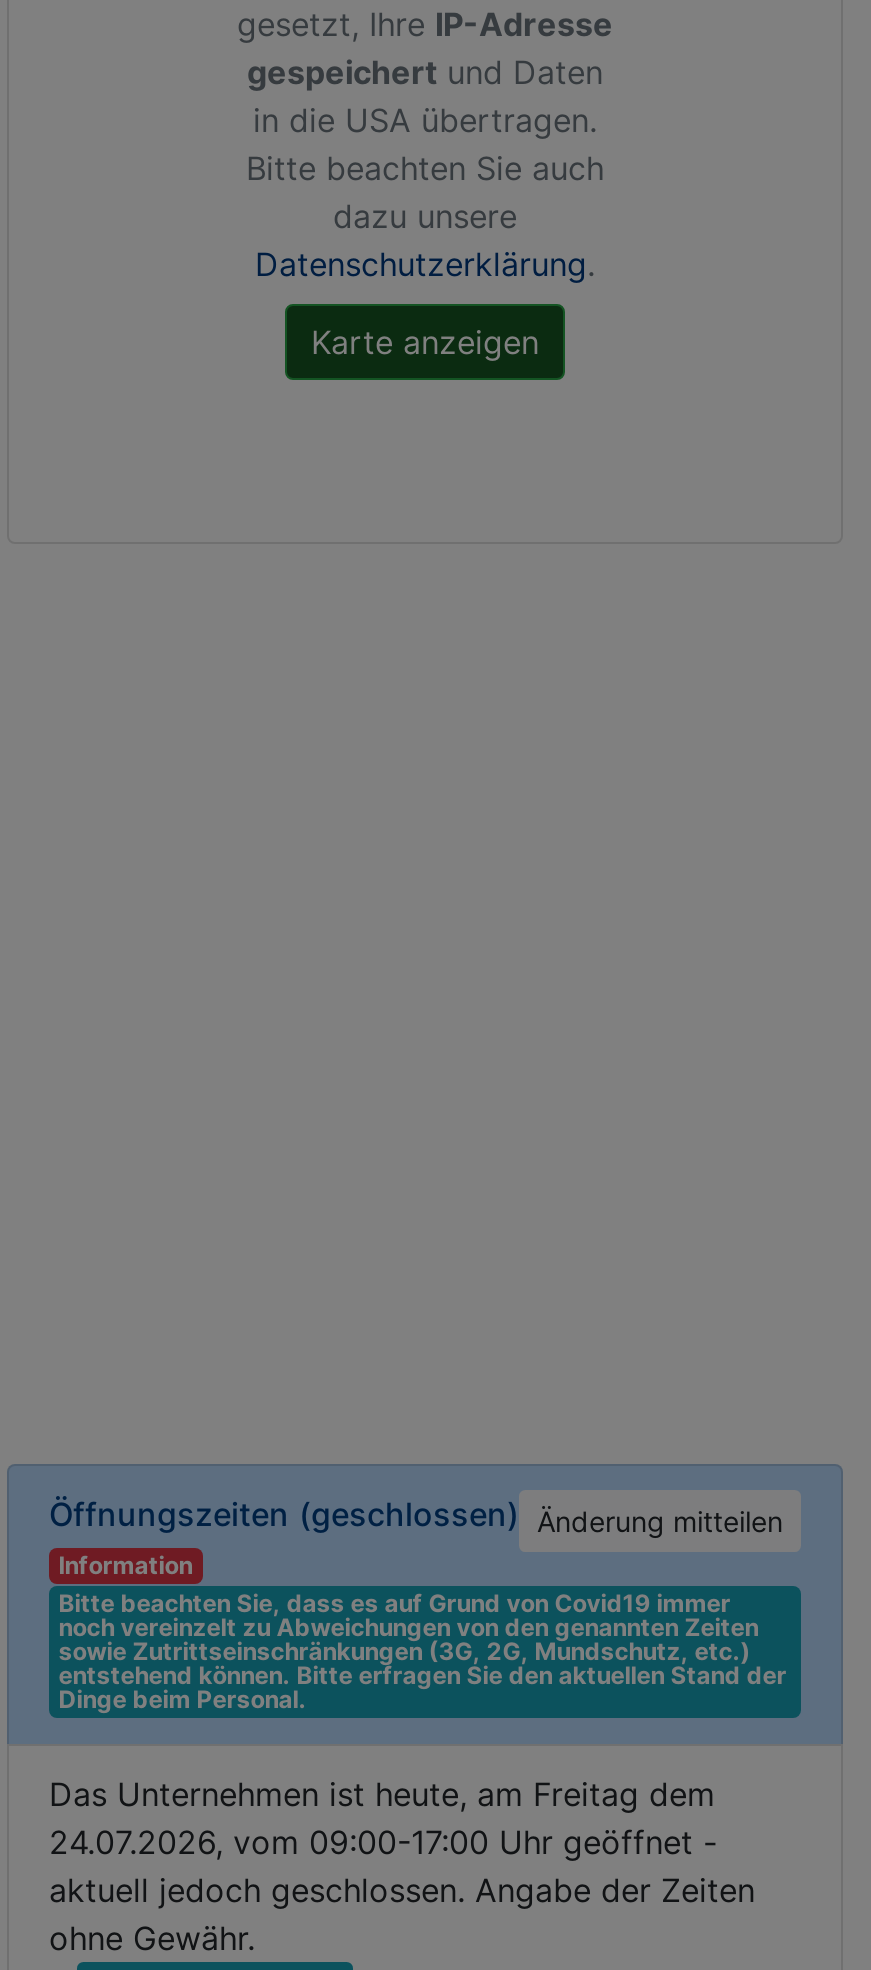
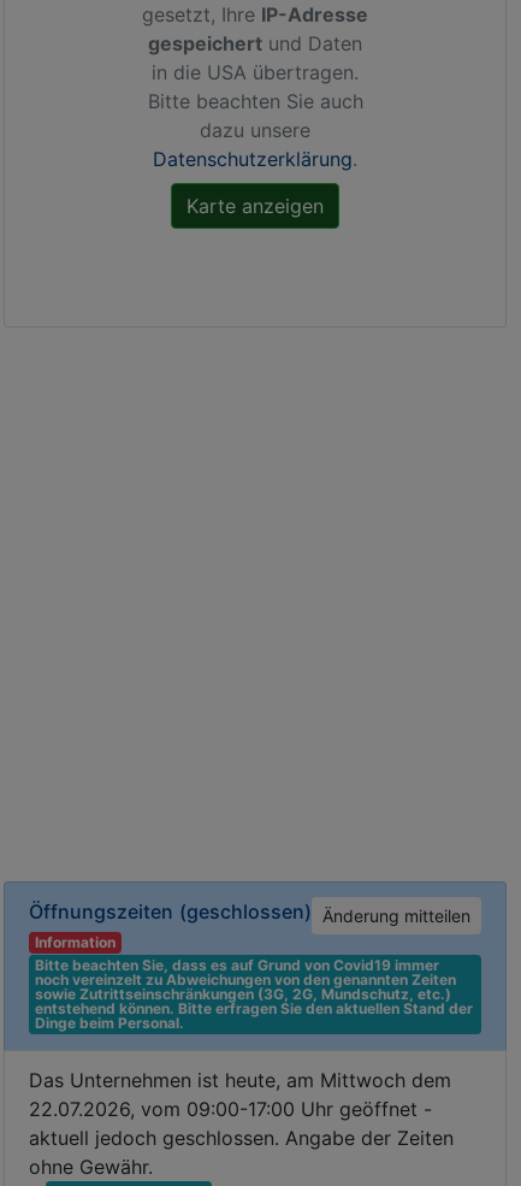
[49,1774,715,1814] Das Unternehmen ist heute, am Freitag dem -> [29,1068,451,1092] Das Unternehmen ist heute, am Mittwoch dem
[49,1822,717,1862] 24.07.2026, vom 09:00-17:00 Uhr geöffnet - -> [29,1097,432,1121] 22.07.2026, vom 09:00-17:00 Uhr geöffnet -

